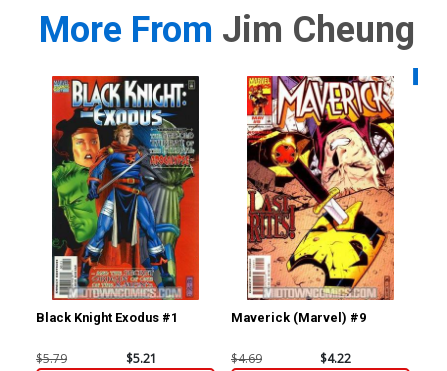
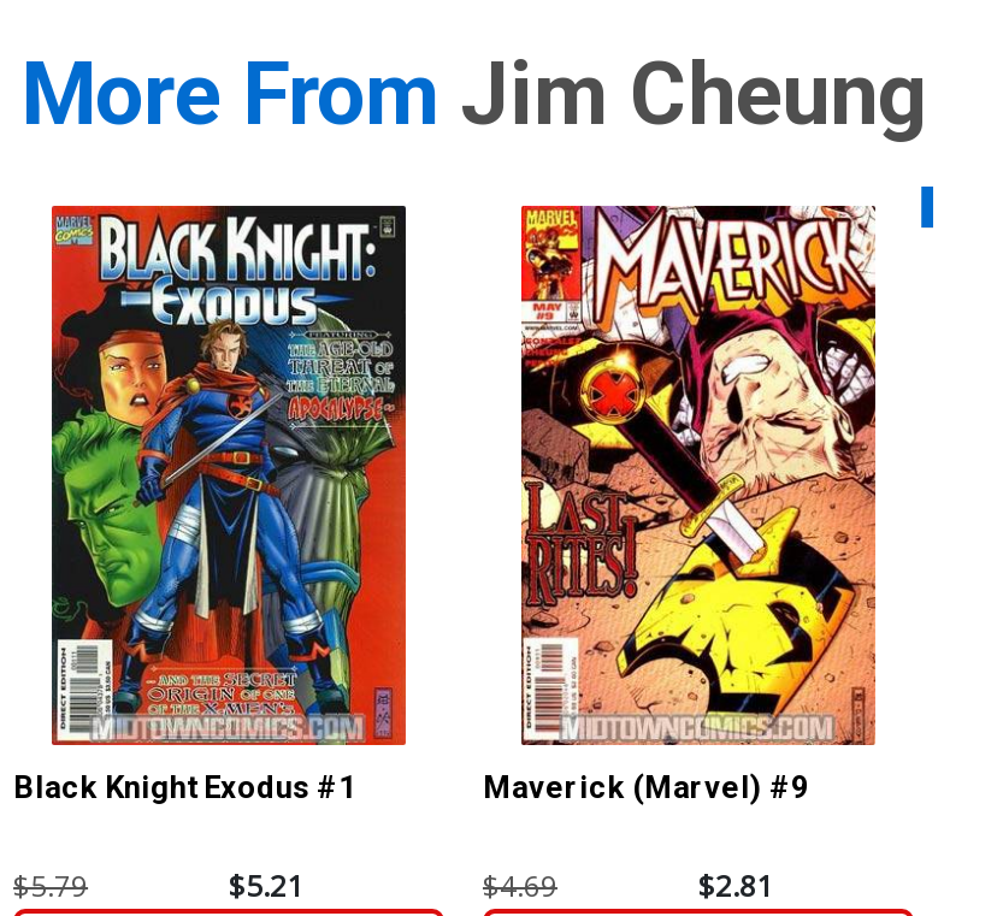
[320,350,351,367] $4.22 -> [698,866,773,907] $2.81

